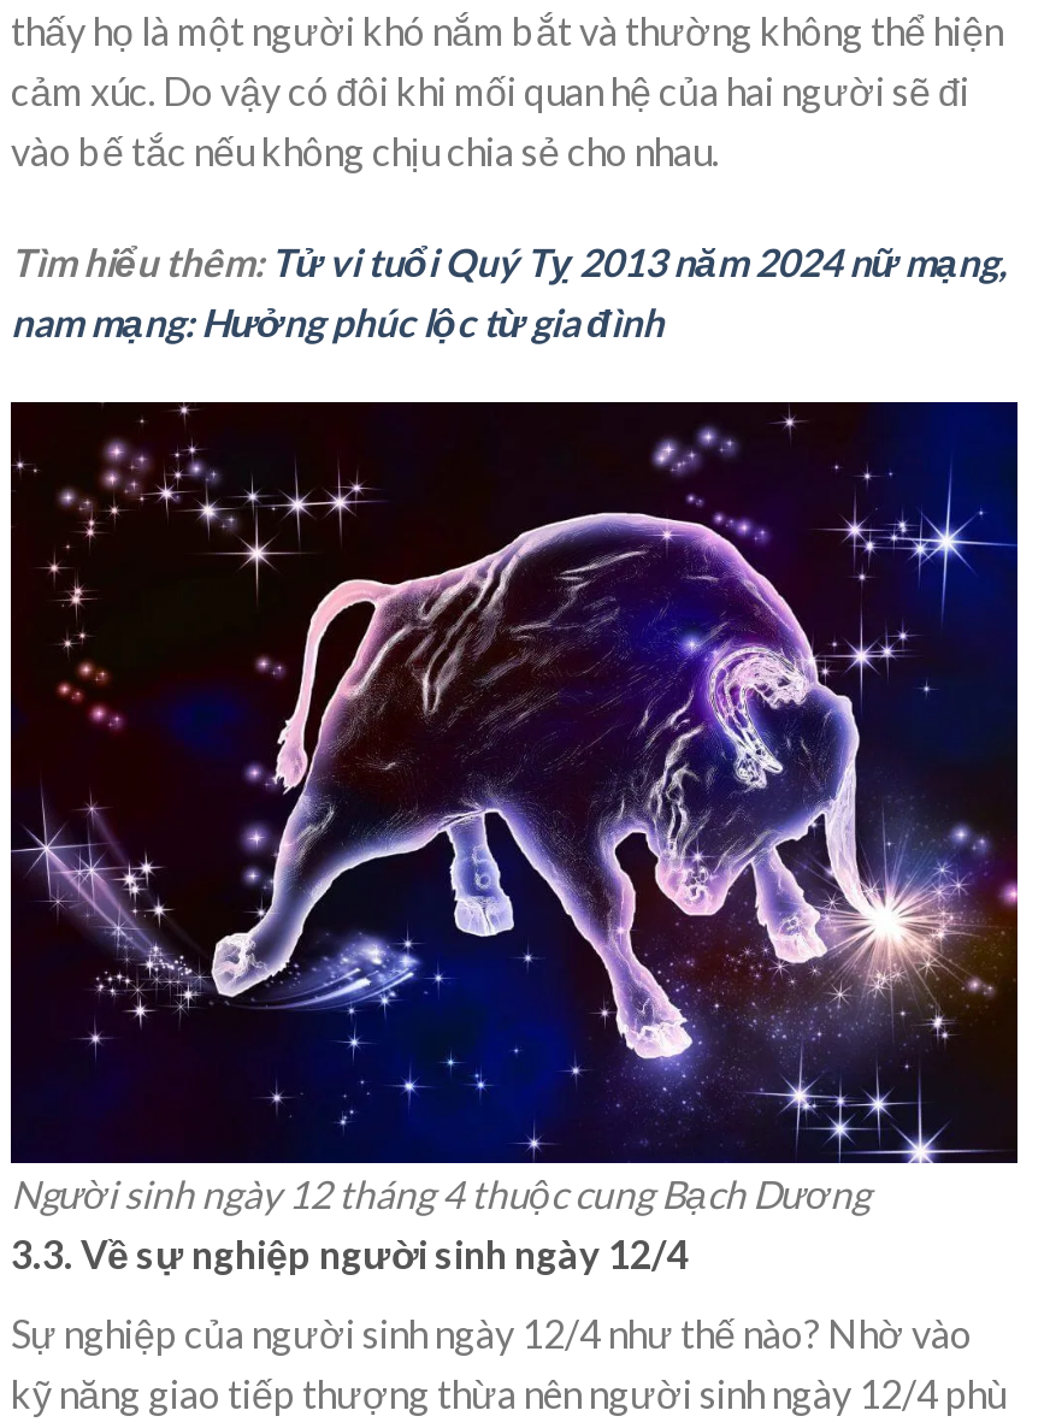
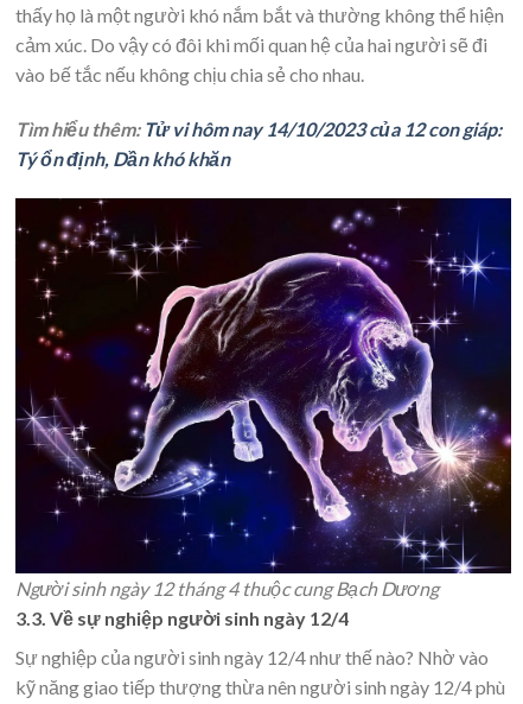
[11,238,1008,344] Tìm hiểu thêm: Tử vi tuổi Quý Tỵ 2013 năm 2024 nữ mạng, | nam mạng: Hưởng phúc lộc từ gia đình -> [15,118,502,170] Tìm hiểu thêm: Tử vi hôm nay 14/10/2023 của 12 con giáp: | Tý ổn định, Dần khó khăn

